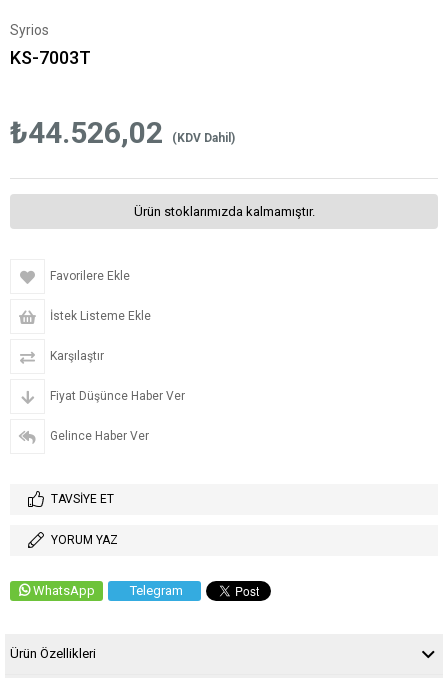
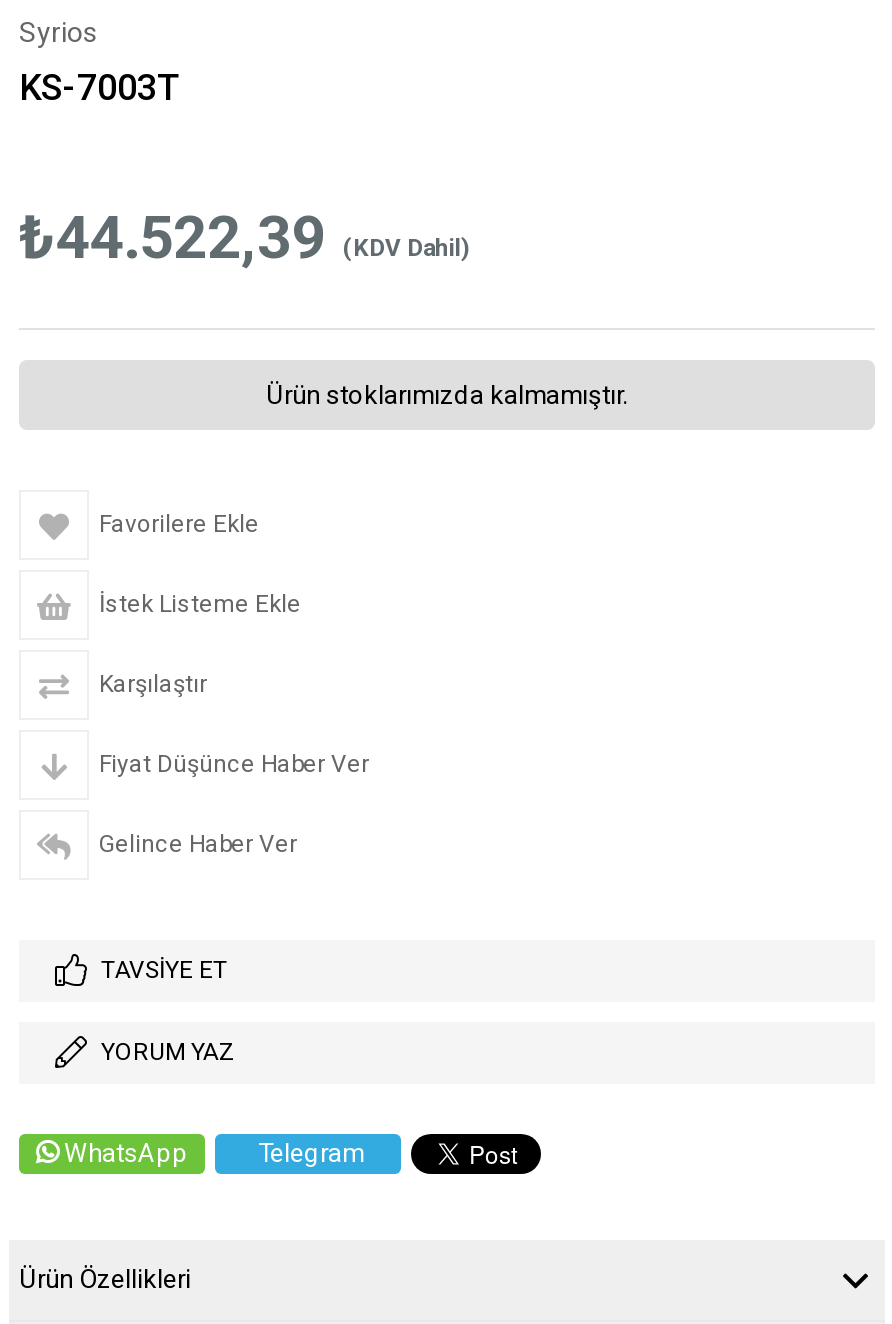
[10,115,235,150] ₺44.526,02 (KDV Dahil) -> [19,202,469,272] ₺44.522,39 (KDV Dahil)

